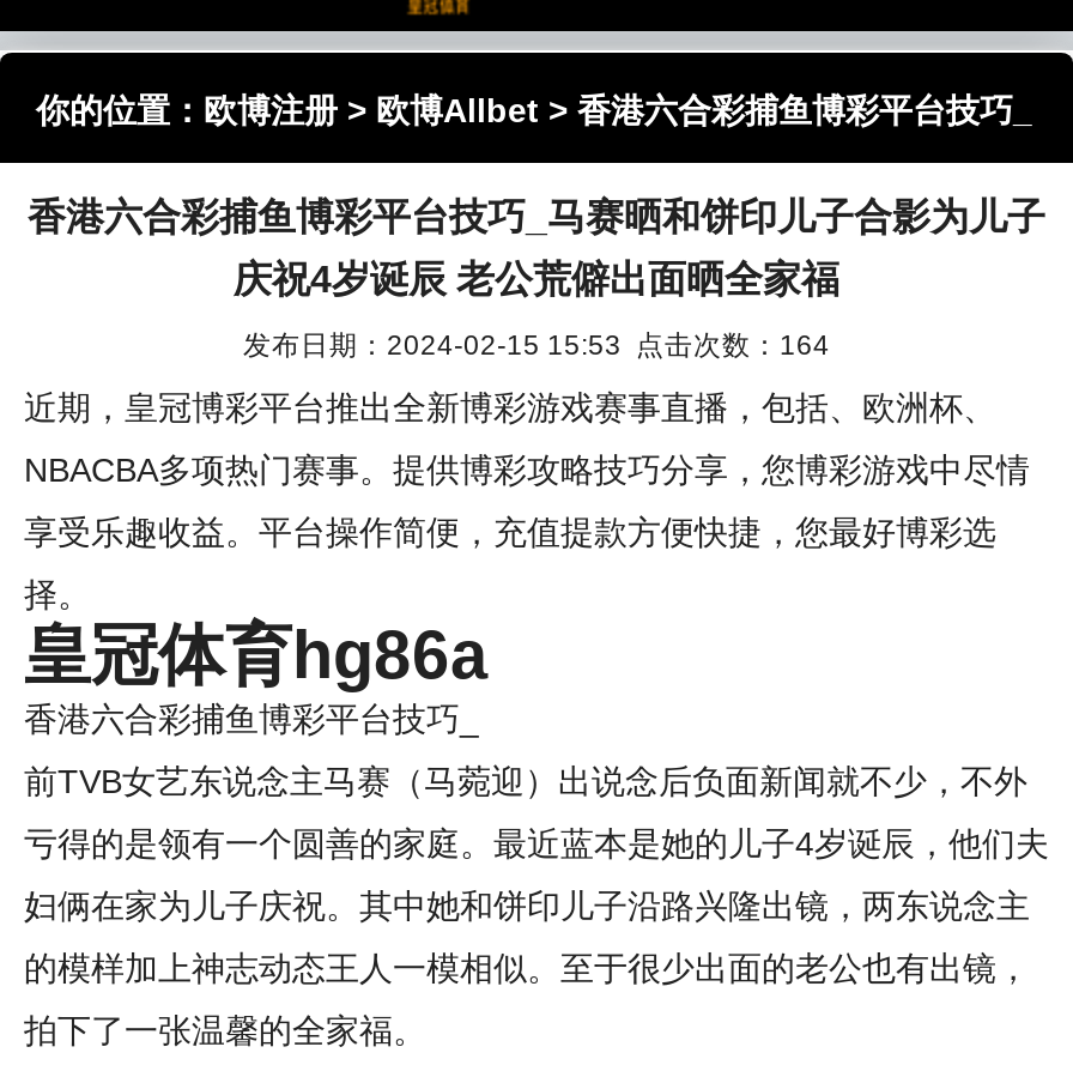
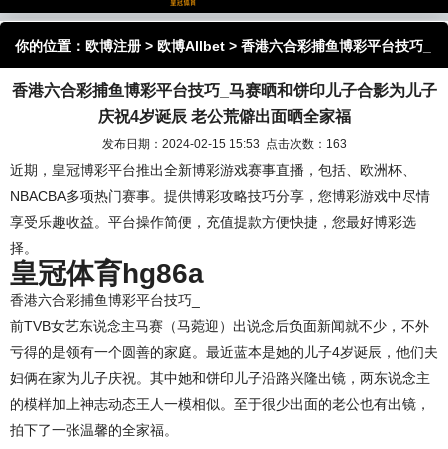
[243,328,830,359] 发布日期：2024-02-15 15:53 点击次数：164 -> [101,137,346,150] 发布日期：2024-02-15 15:53 点击次数：163

